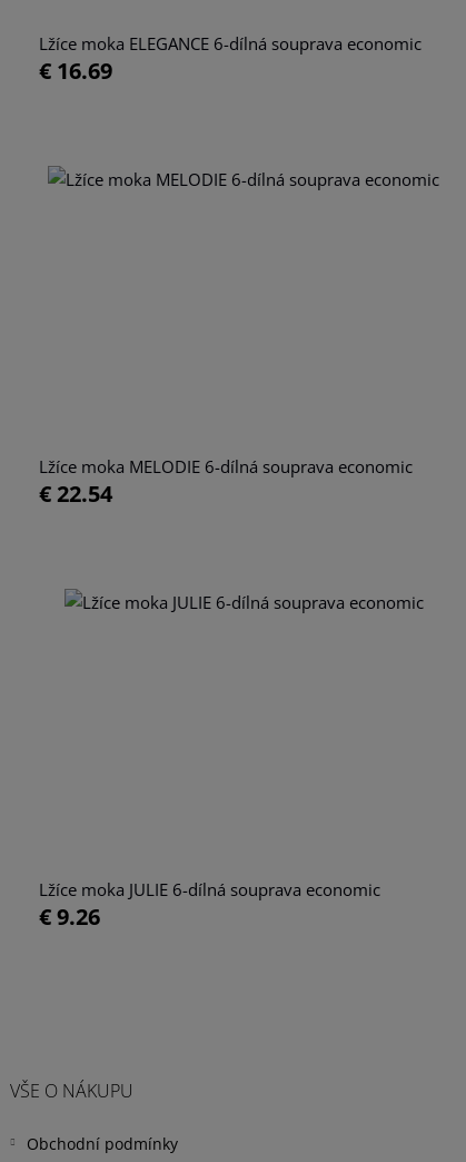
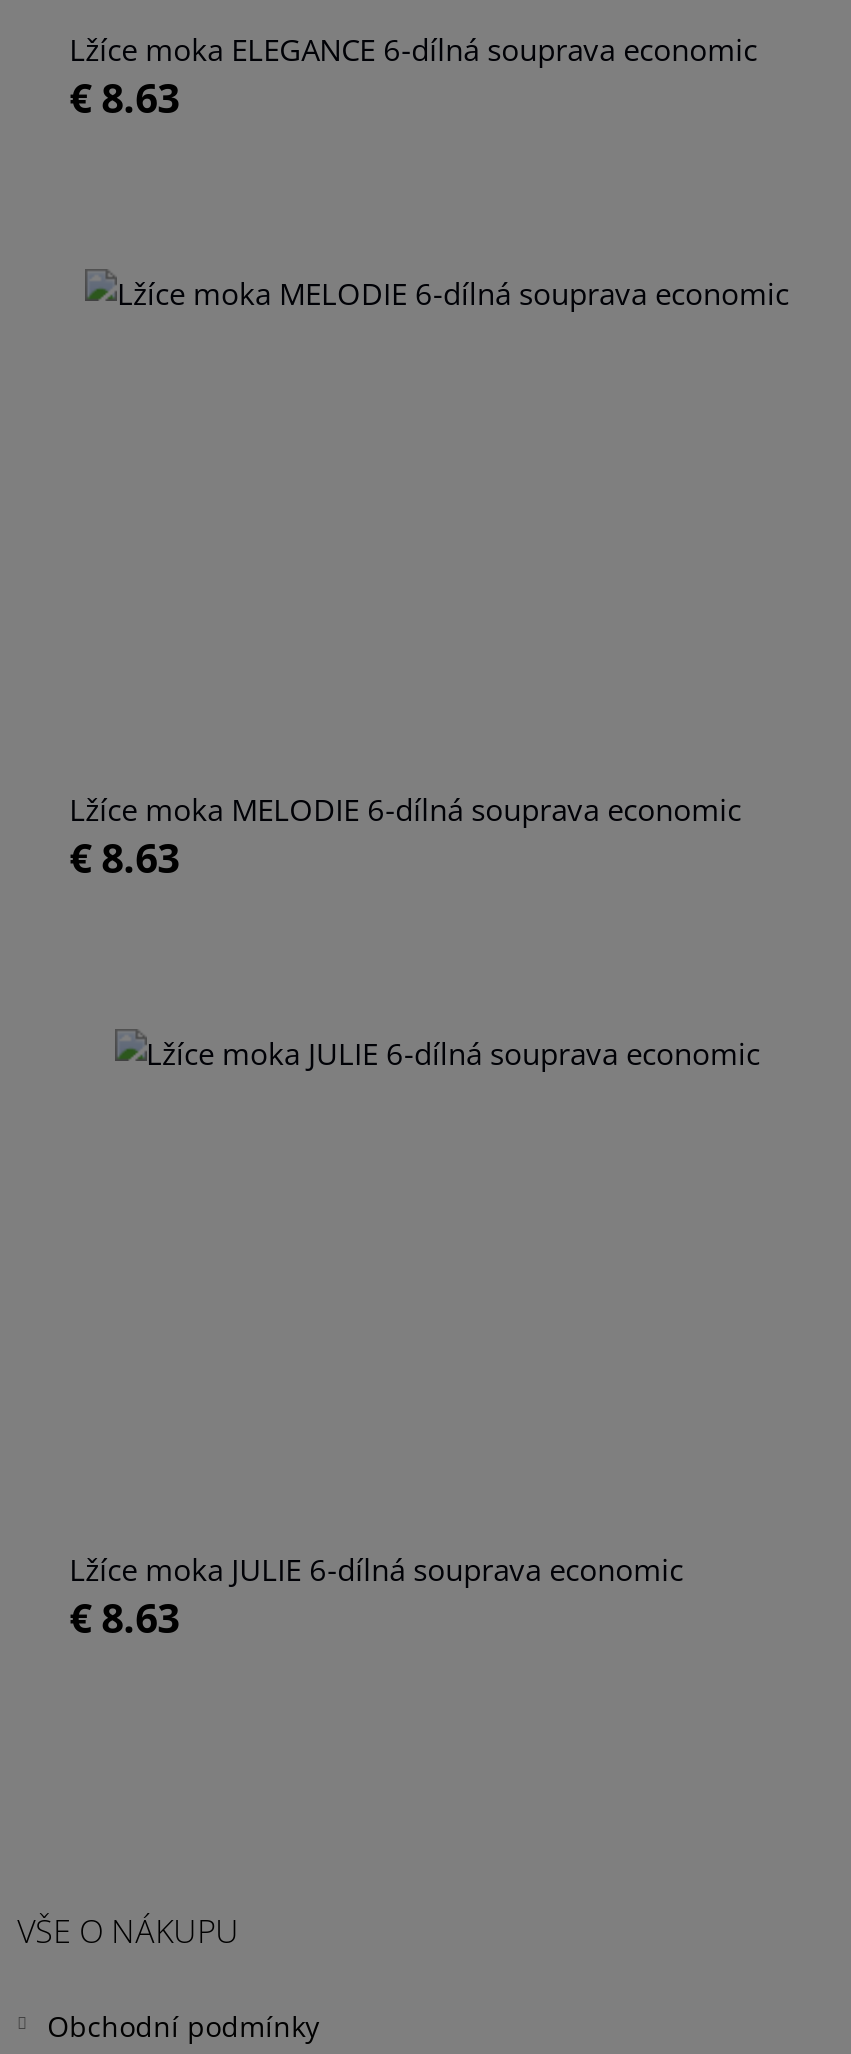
[39,56,112,86] € 16.69 -> [69,72,179,126] € 8.63
[39,479,112,509] € 22.54 -> [69,832,179,886] € 8.63
[39,902,100,932] € 9.26 -> [69,1592,179,1646] € 8.63

